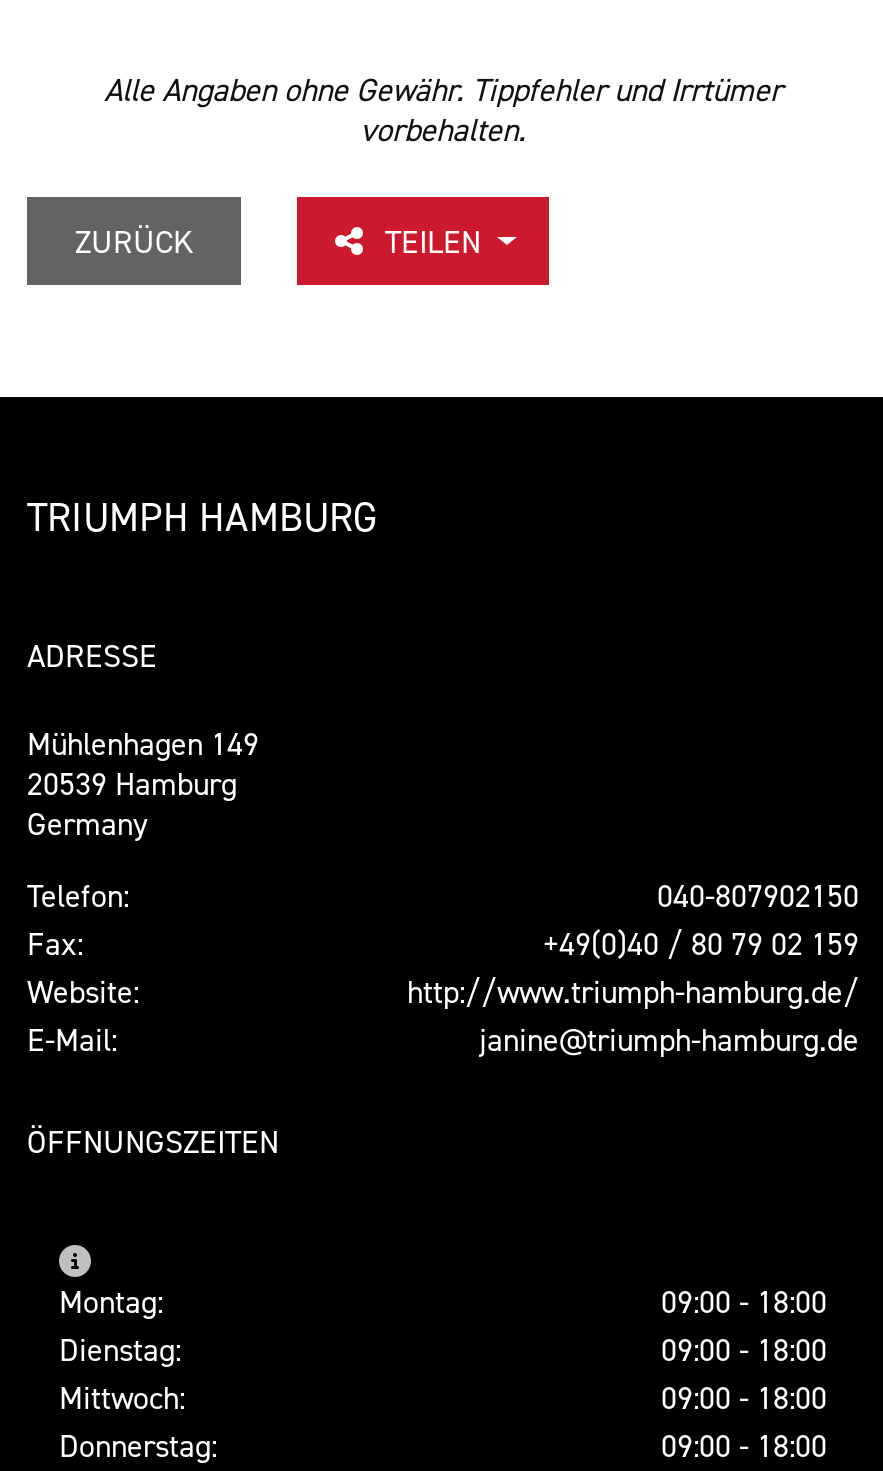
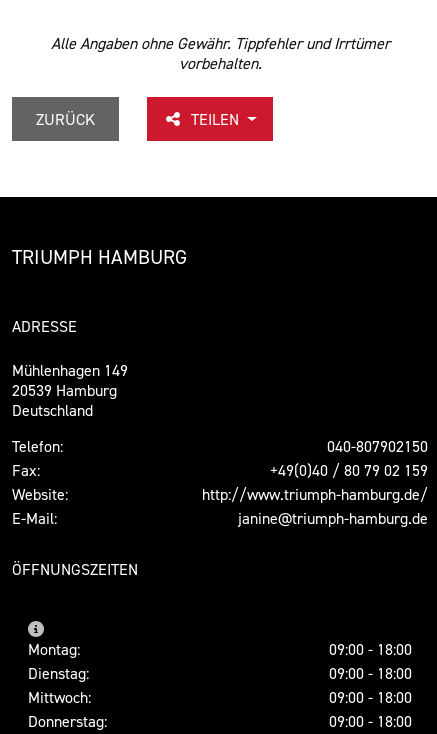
[27,804,147,844] Germany -> [12,400,93,420] Deutschland

